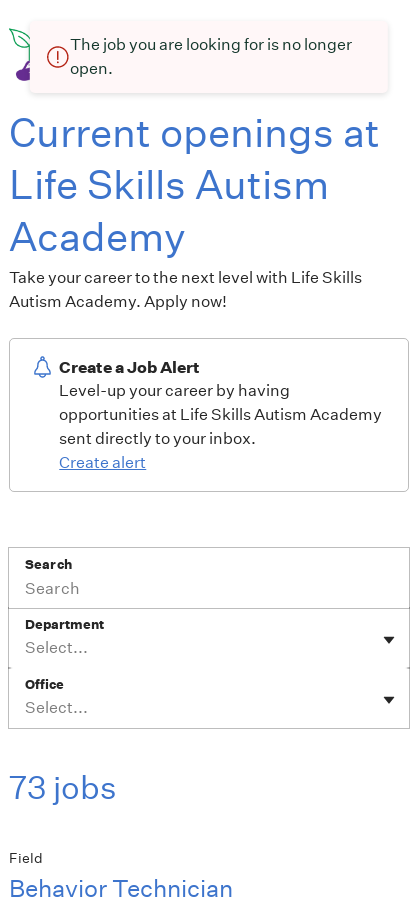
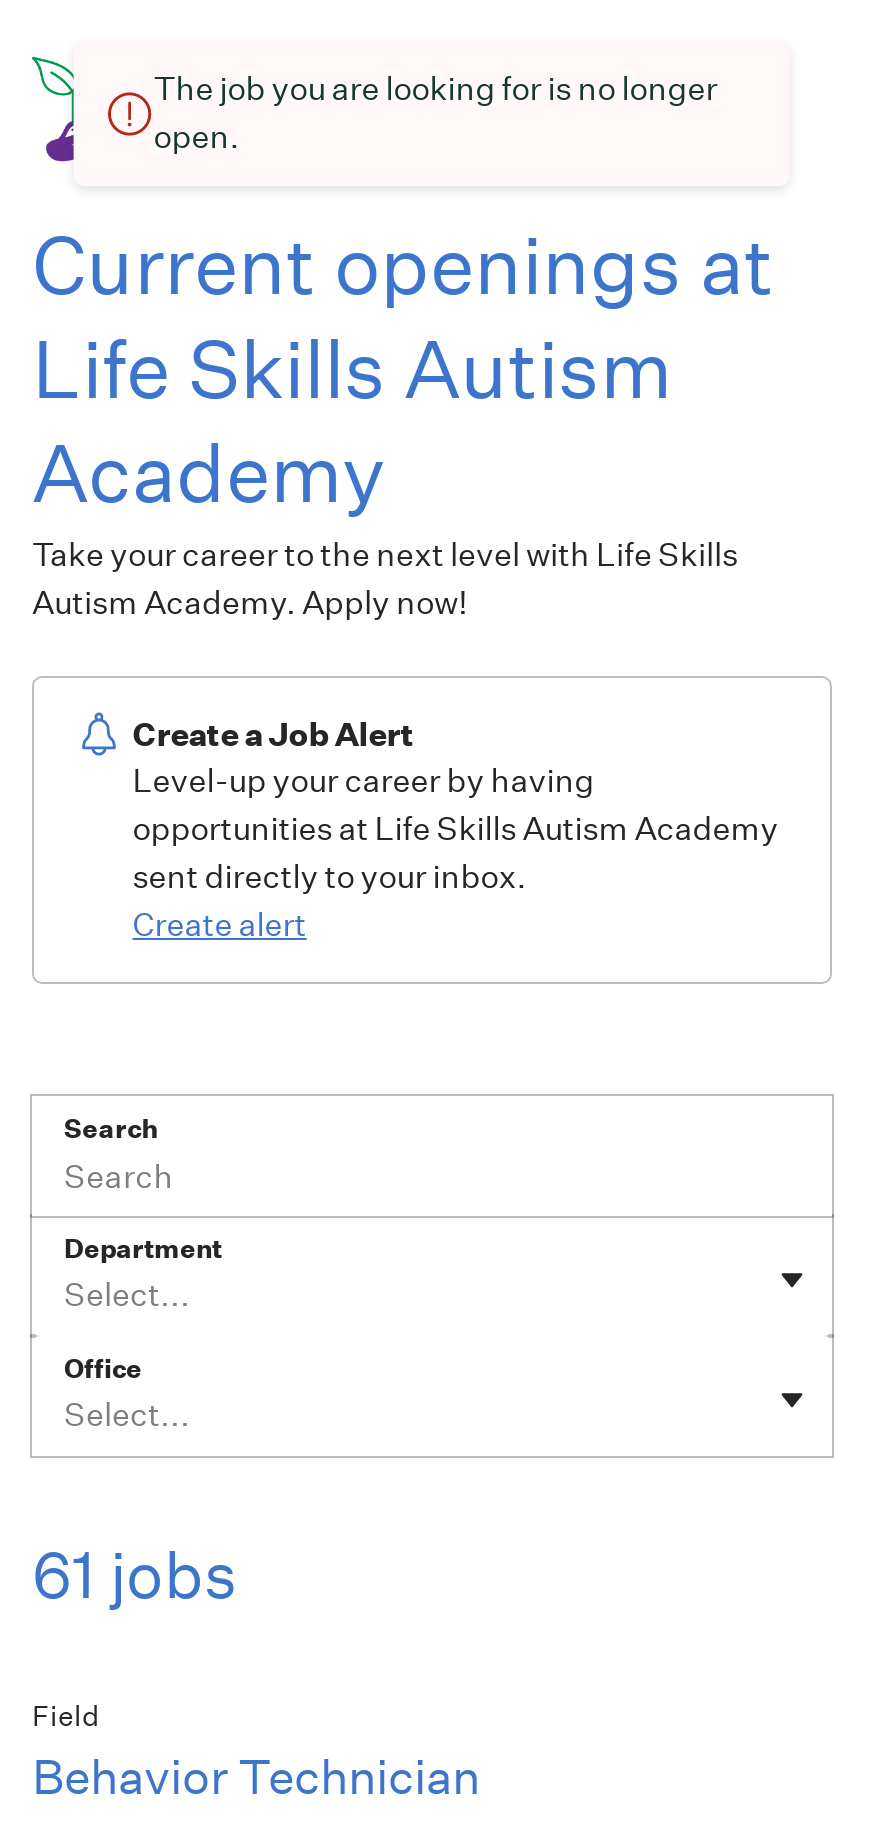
[9,768,117,807] 73 jobs -> [32,1536,238,1614] 61 jobs

